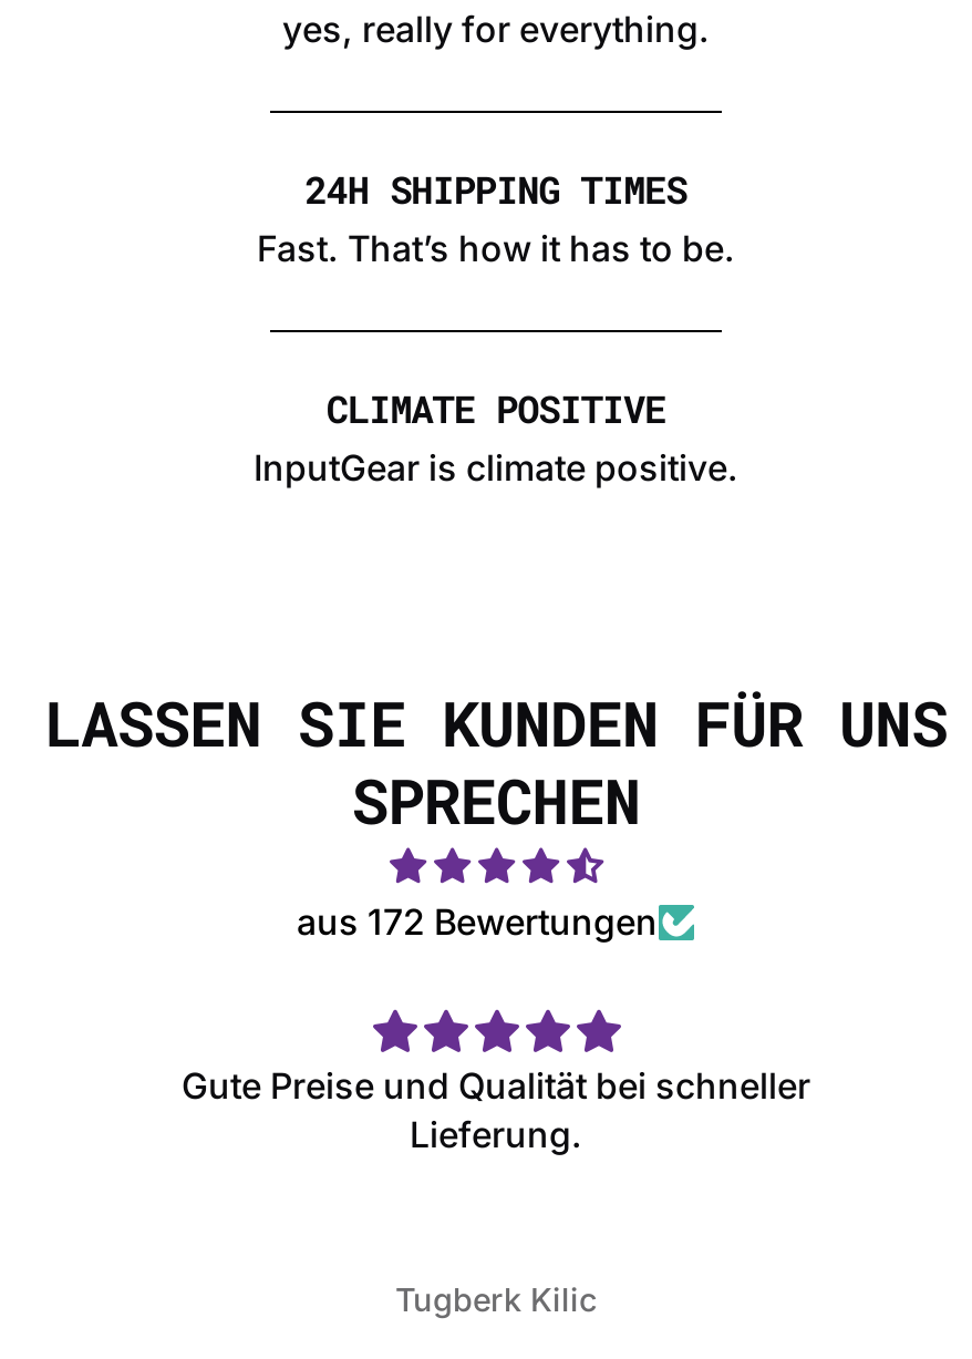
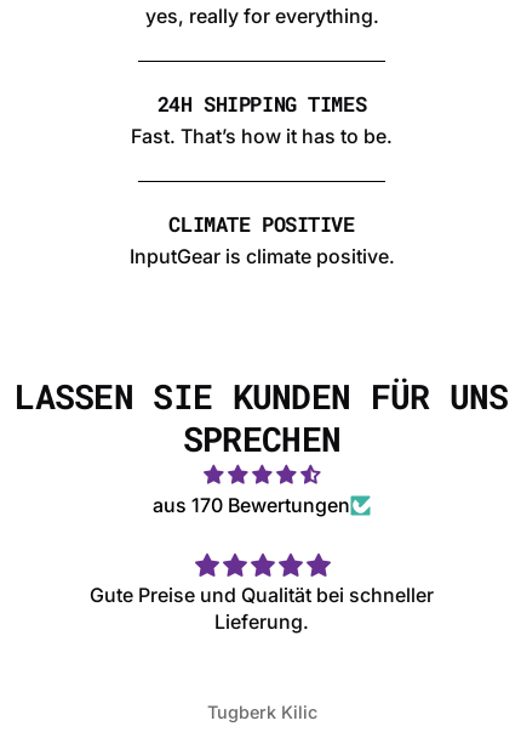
[297,898,658,943] aus 172 Bewertungen -> [153,492,350,517] aus 170 Bewertungen

